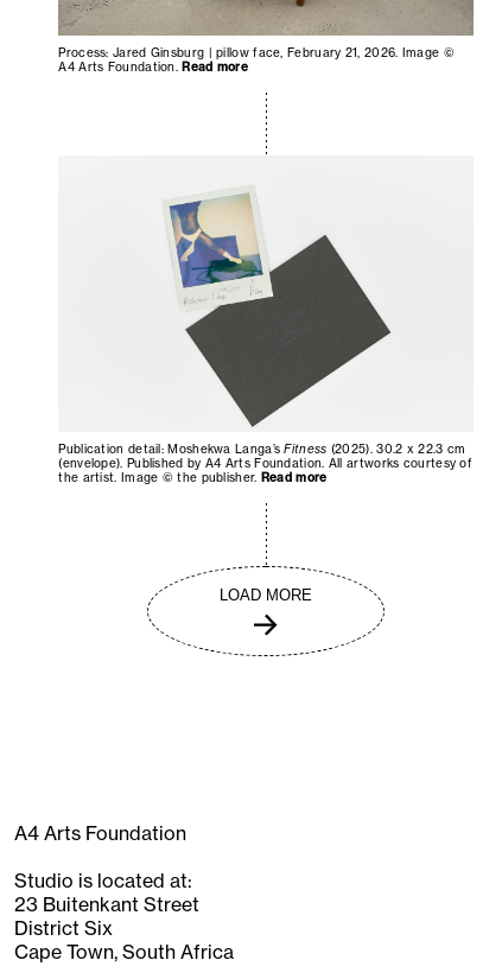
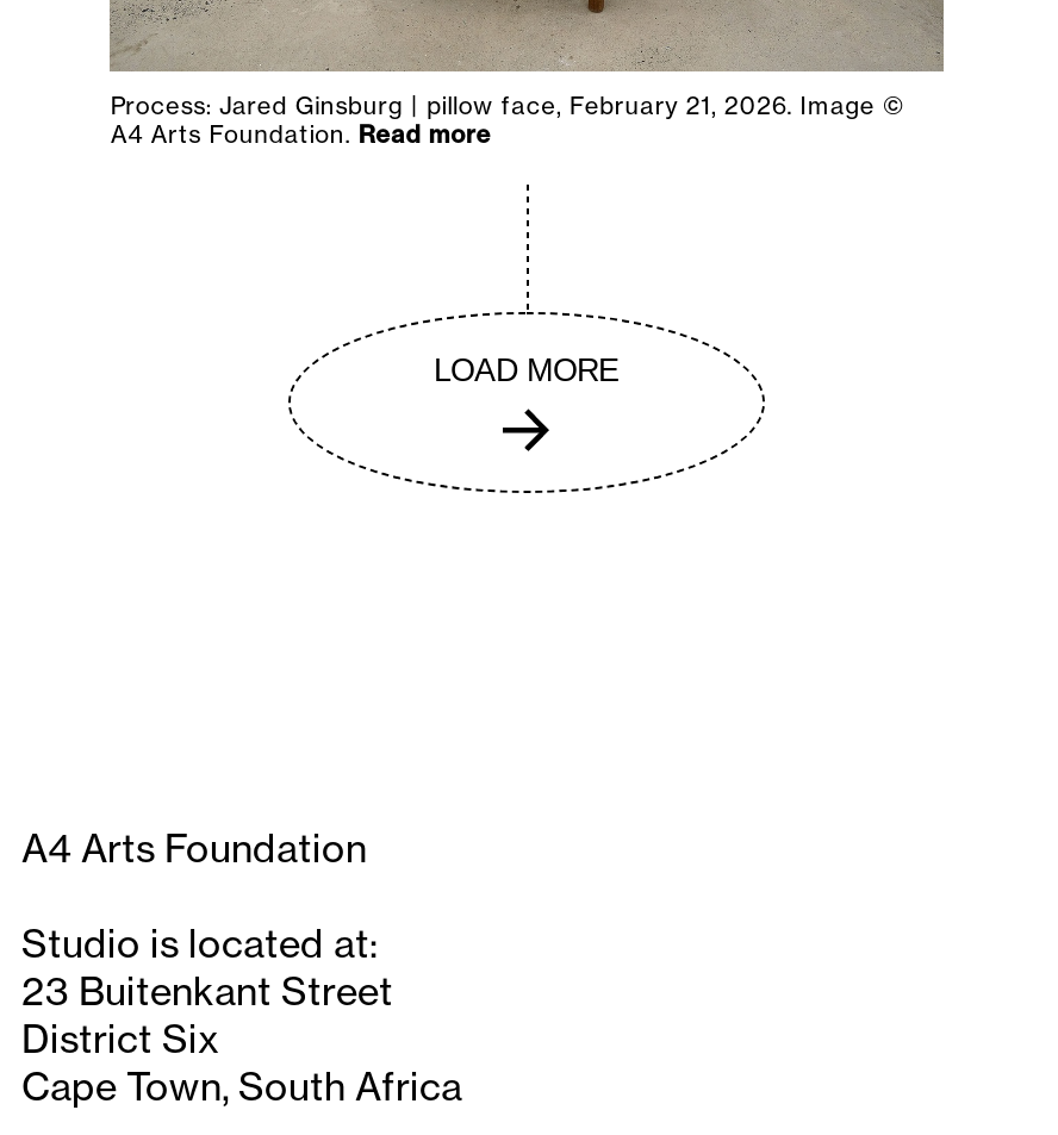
[59,191,472,485] [image] | Publication detail: Moshekwa Langa’s Fitness (2025). 30.2 x 22.3 cm | (envelope). Published by A4 Arts Foundation. All artworks courtesy of | the artist. Image © the publisher. Read more -> none

